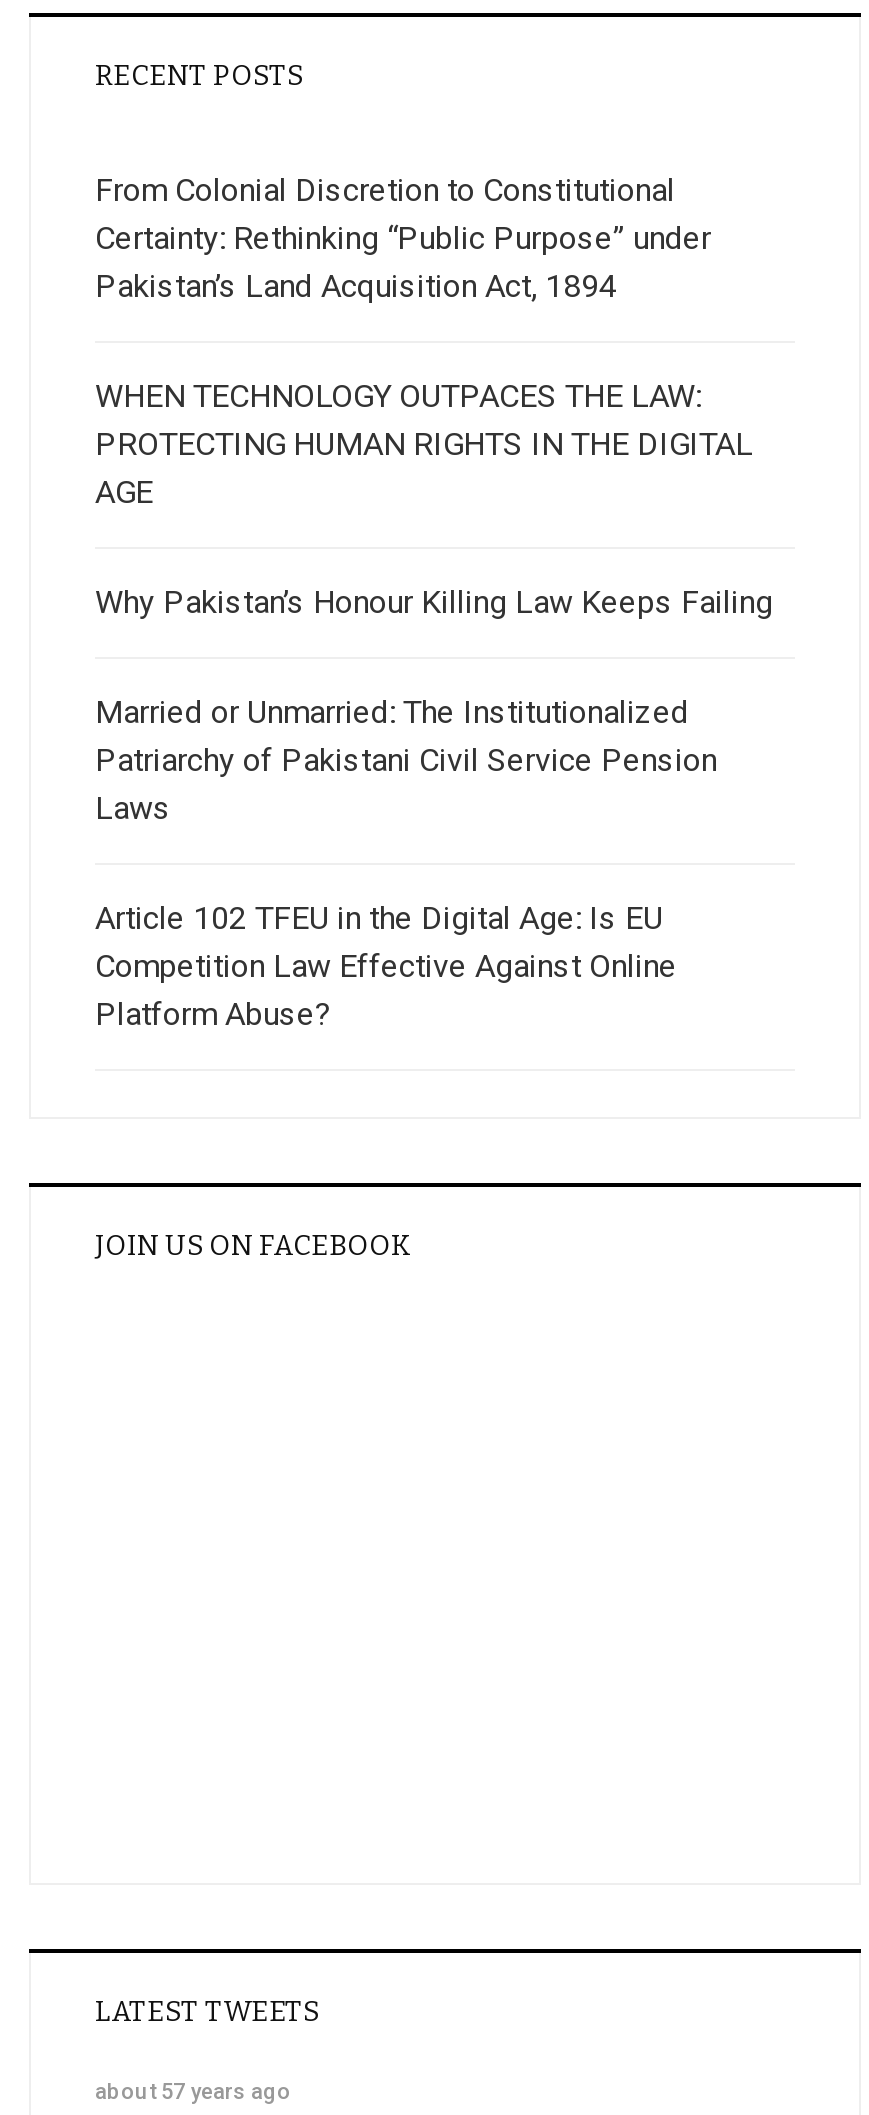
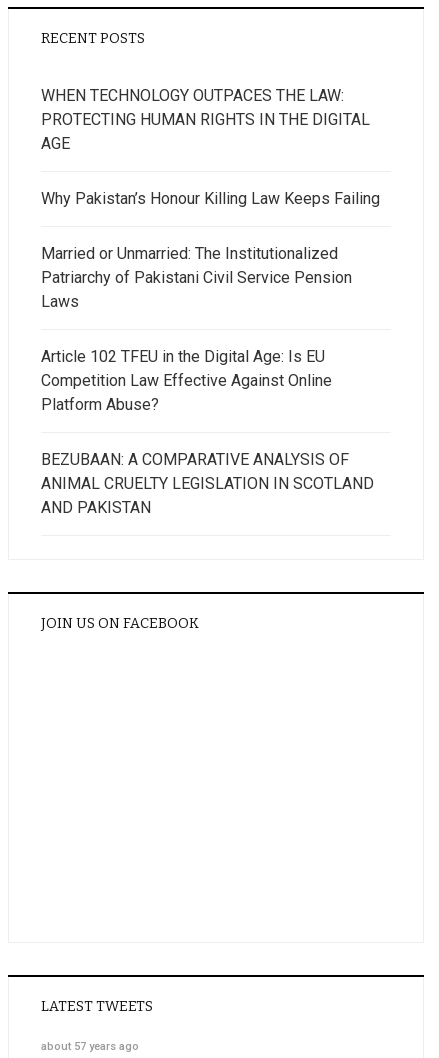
[95,171,711,305] From Colonial Discretion to Constitutional | Certainty: Rethinking “Public Purpose” under | Pakistan’s Land Acquisition Act, 1894 -> none
moved [95,377,773,1033] -> [41,86,380,414]: WHEN TECHNOLOGY OUTPACES THE LAW: | PROTECTING HUMAN RIGHTS IN THE DIGITAL | AGE | ... | Competition Law Effective Against Online | Platform Abuse?
none -> [41,450,374,517] BEZUBAAN: A COMPARATIVE ANALYSIS OF | ANIMAL CRUELTY LEGISLATION IN SCOTLAND | AND PAKISTAN

